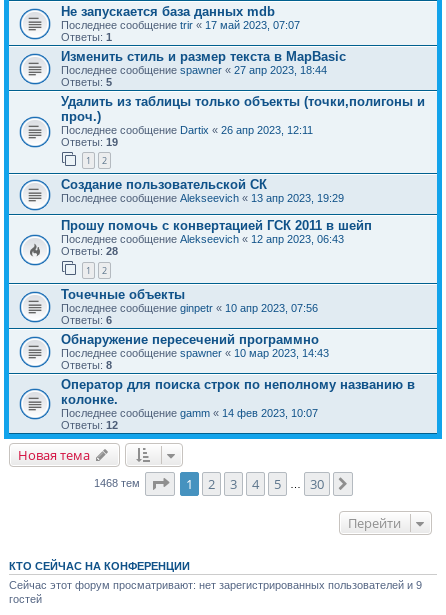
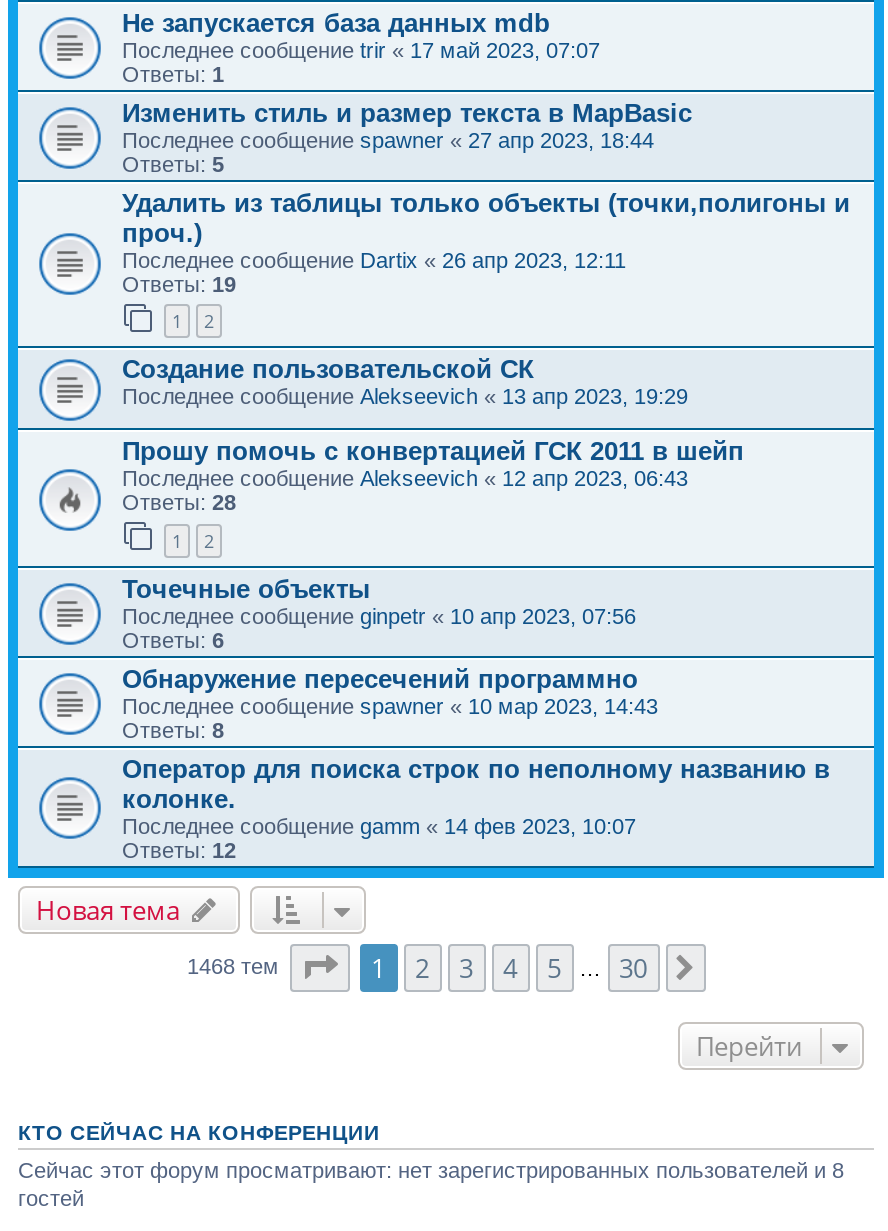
[9,579,422,591] Сейчас этот форум просматривают: нет зарегистрированных пользователей и 9 -> [18,1158,844,1182] Сейчас этот форум просматривают: нет зарегистрированных пользователей и 8

